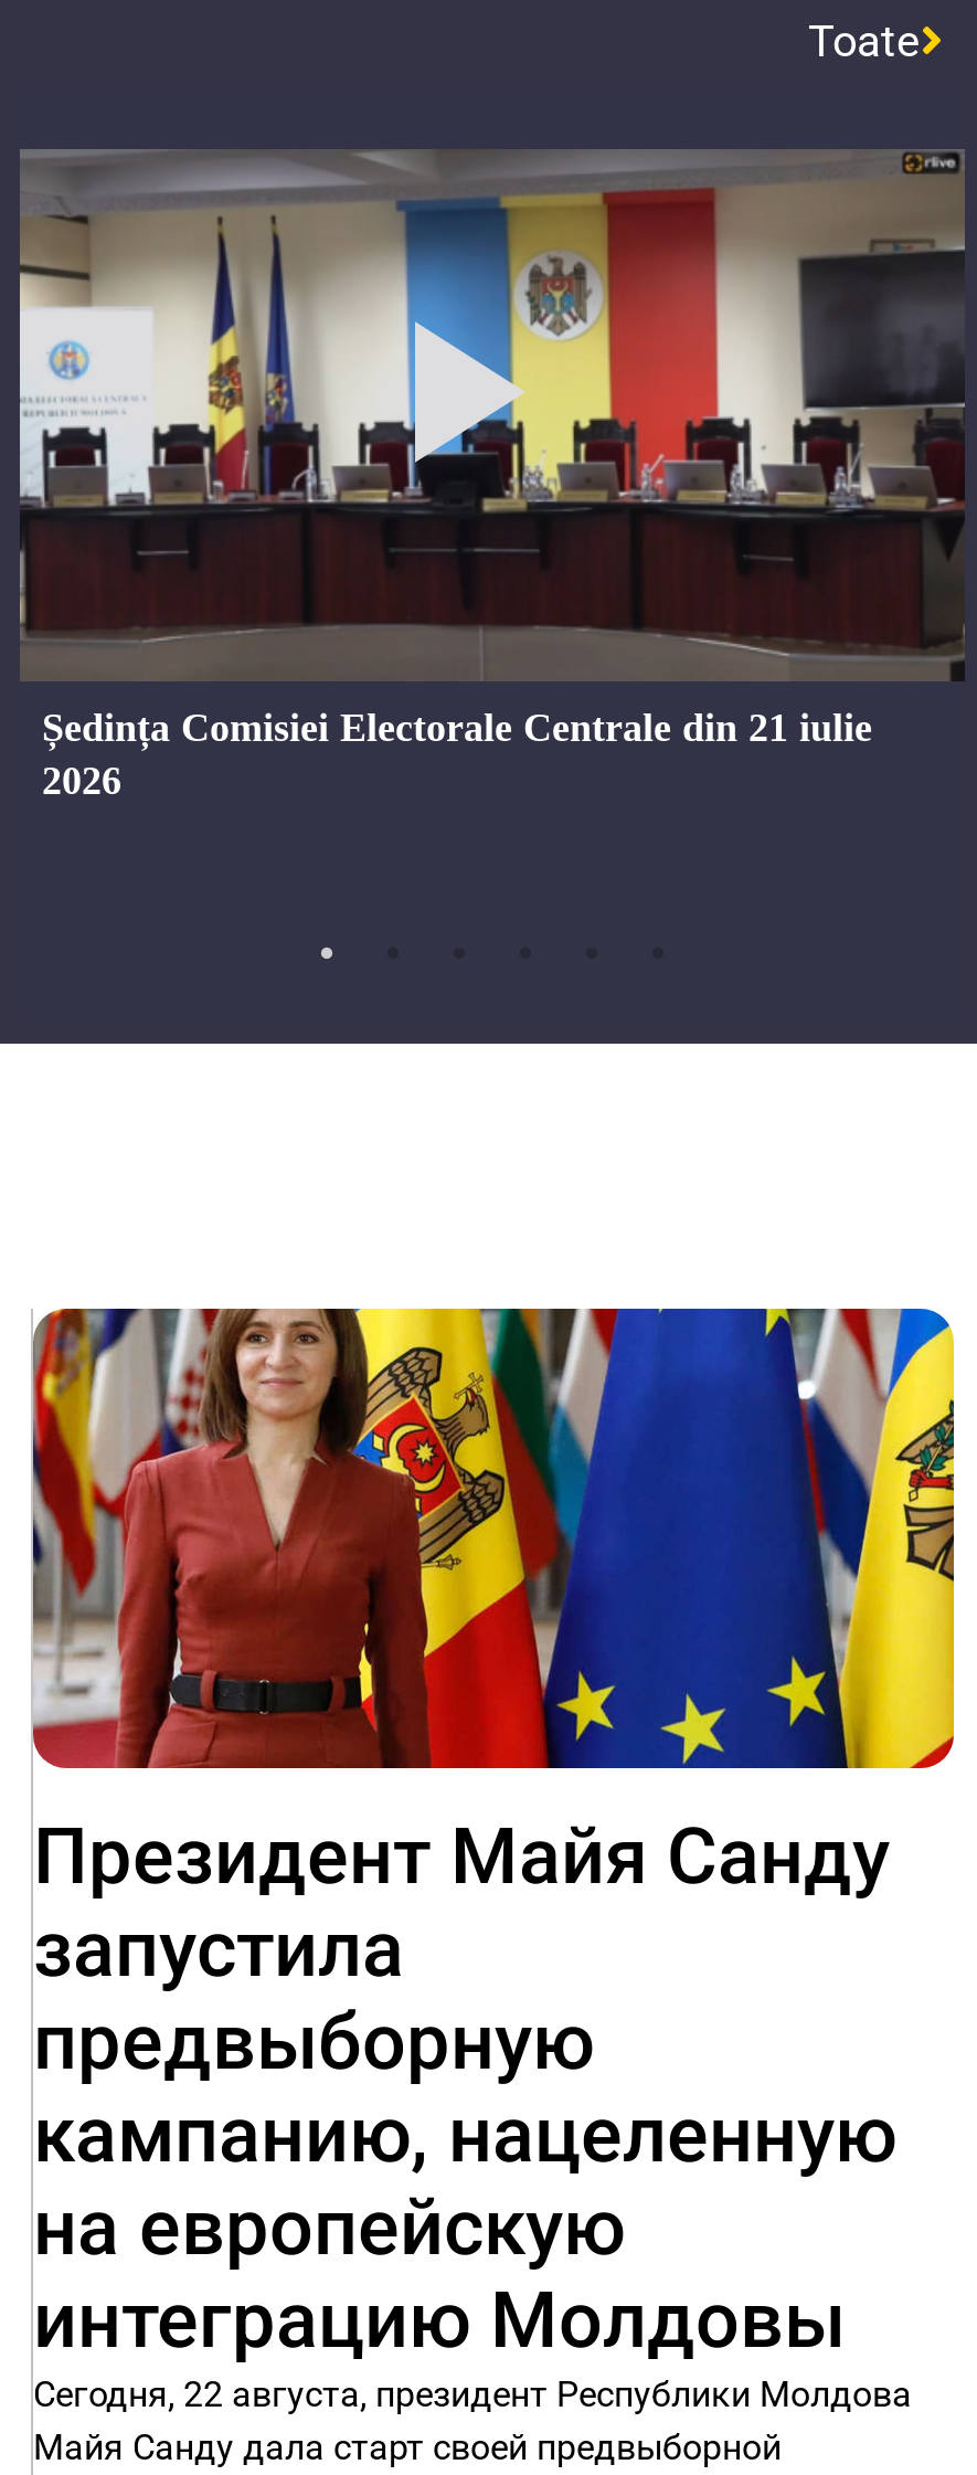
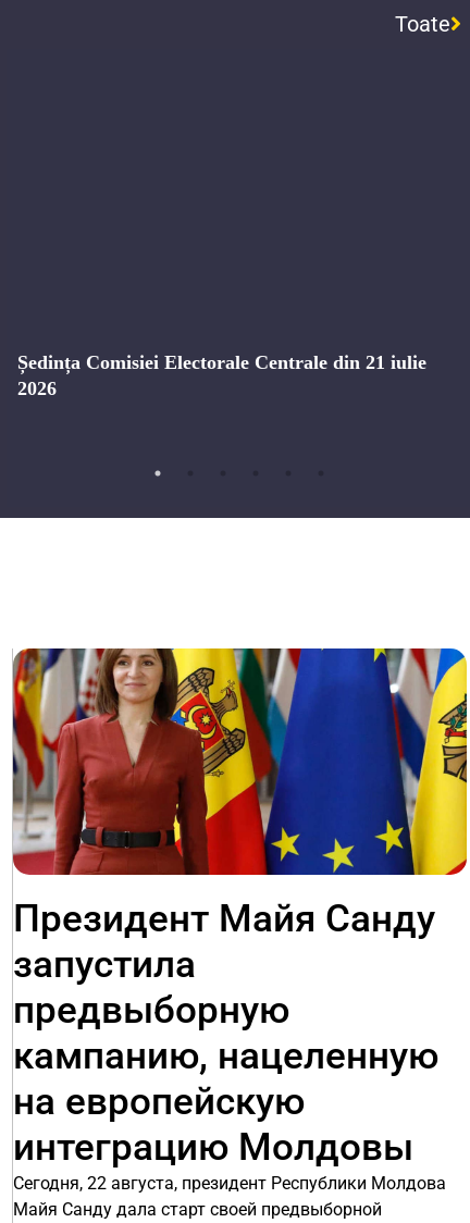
[18,149,965,681] [image] -> none

